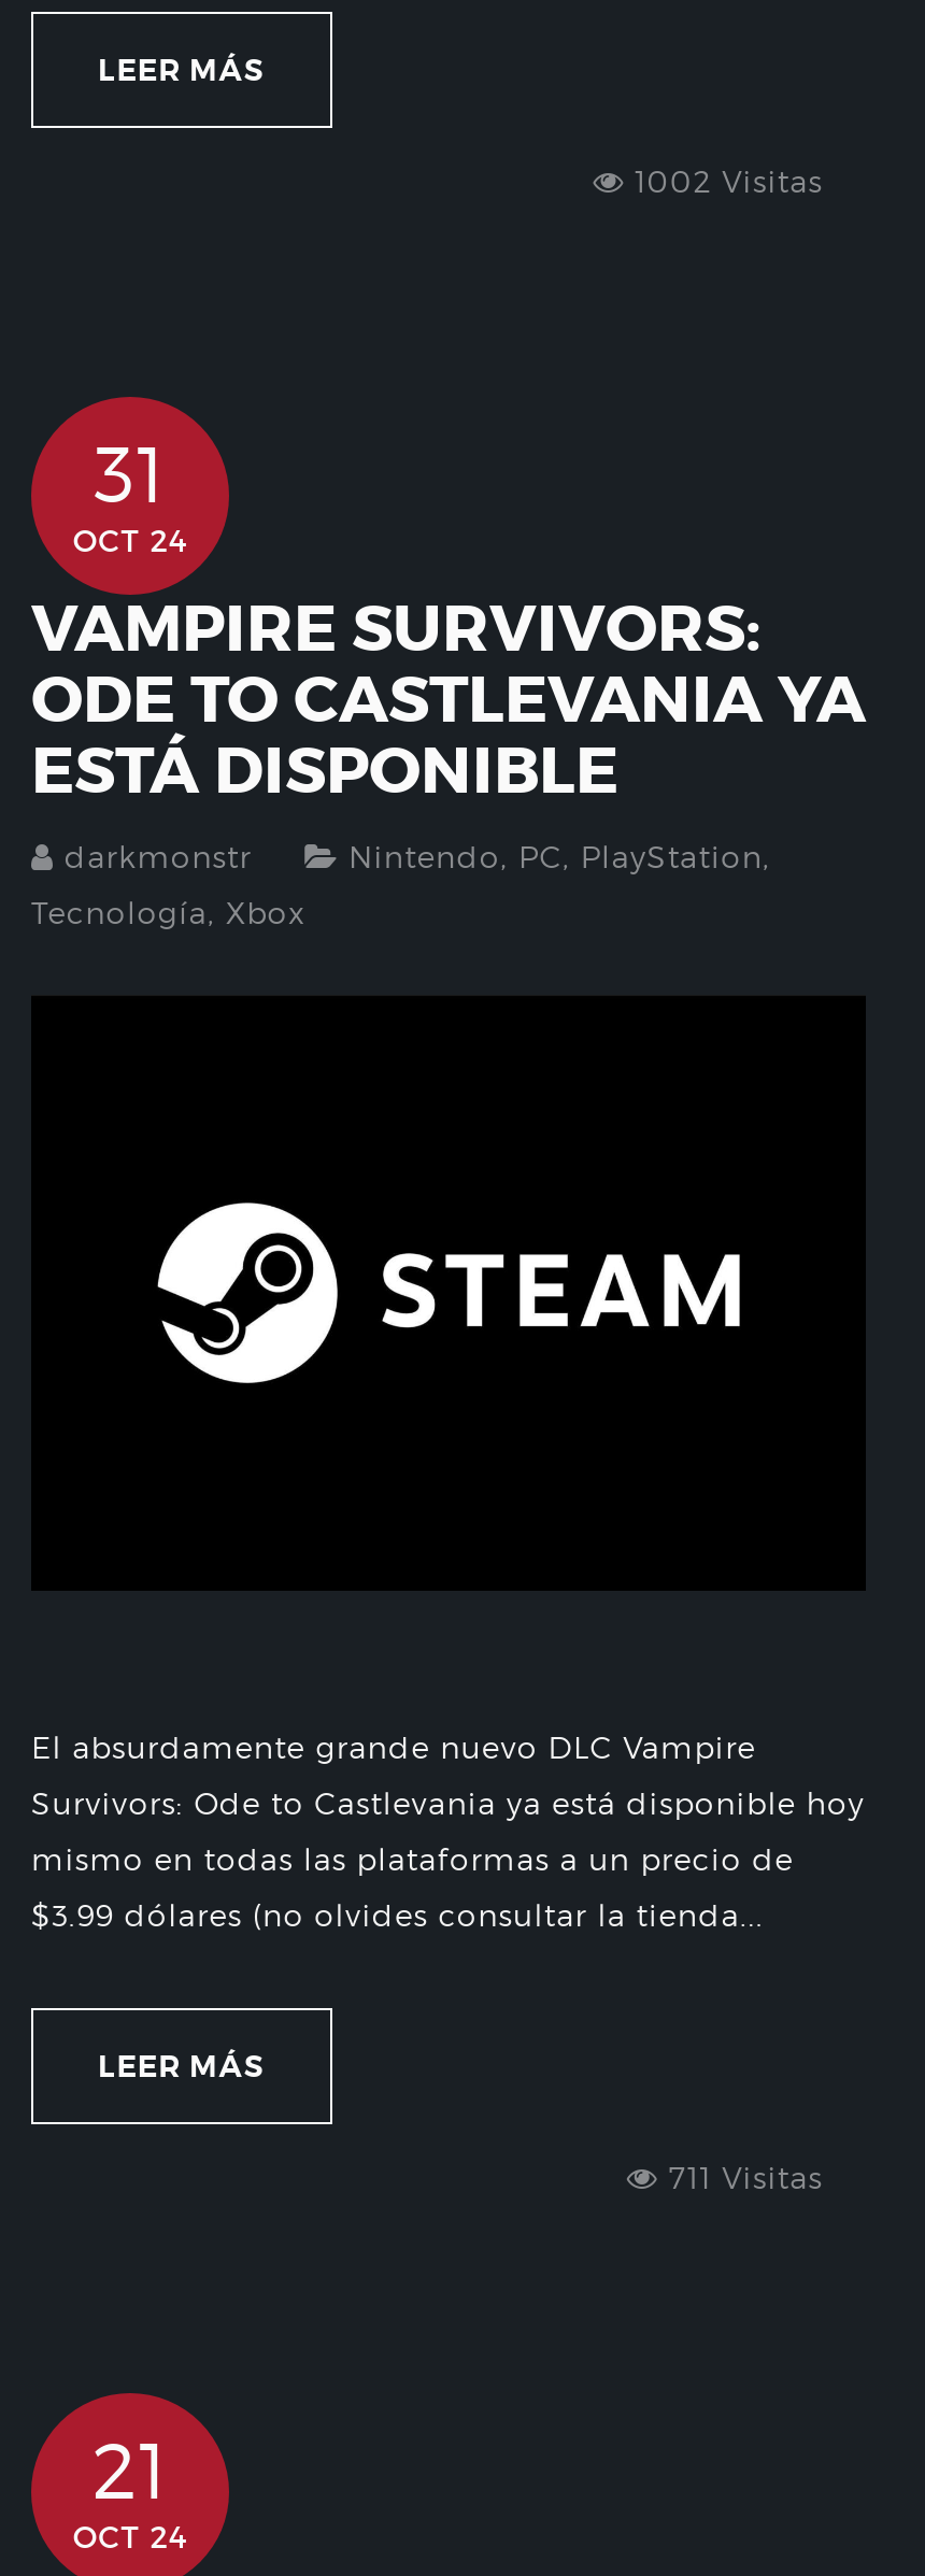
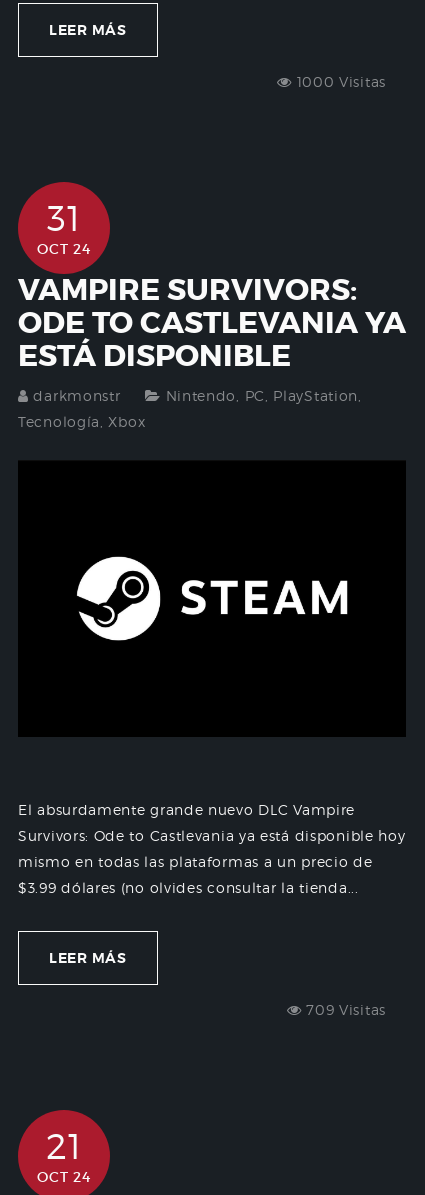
[625,162,823,199] 1002 Visitas -> [292,73,386,90] 1000 Visitas
[658,2158,823,2195] 711 Visitas -> [302,1001,386,1018] 709 Visitas

